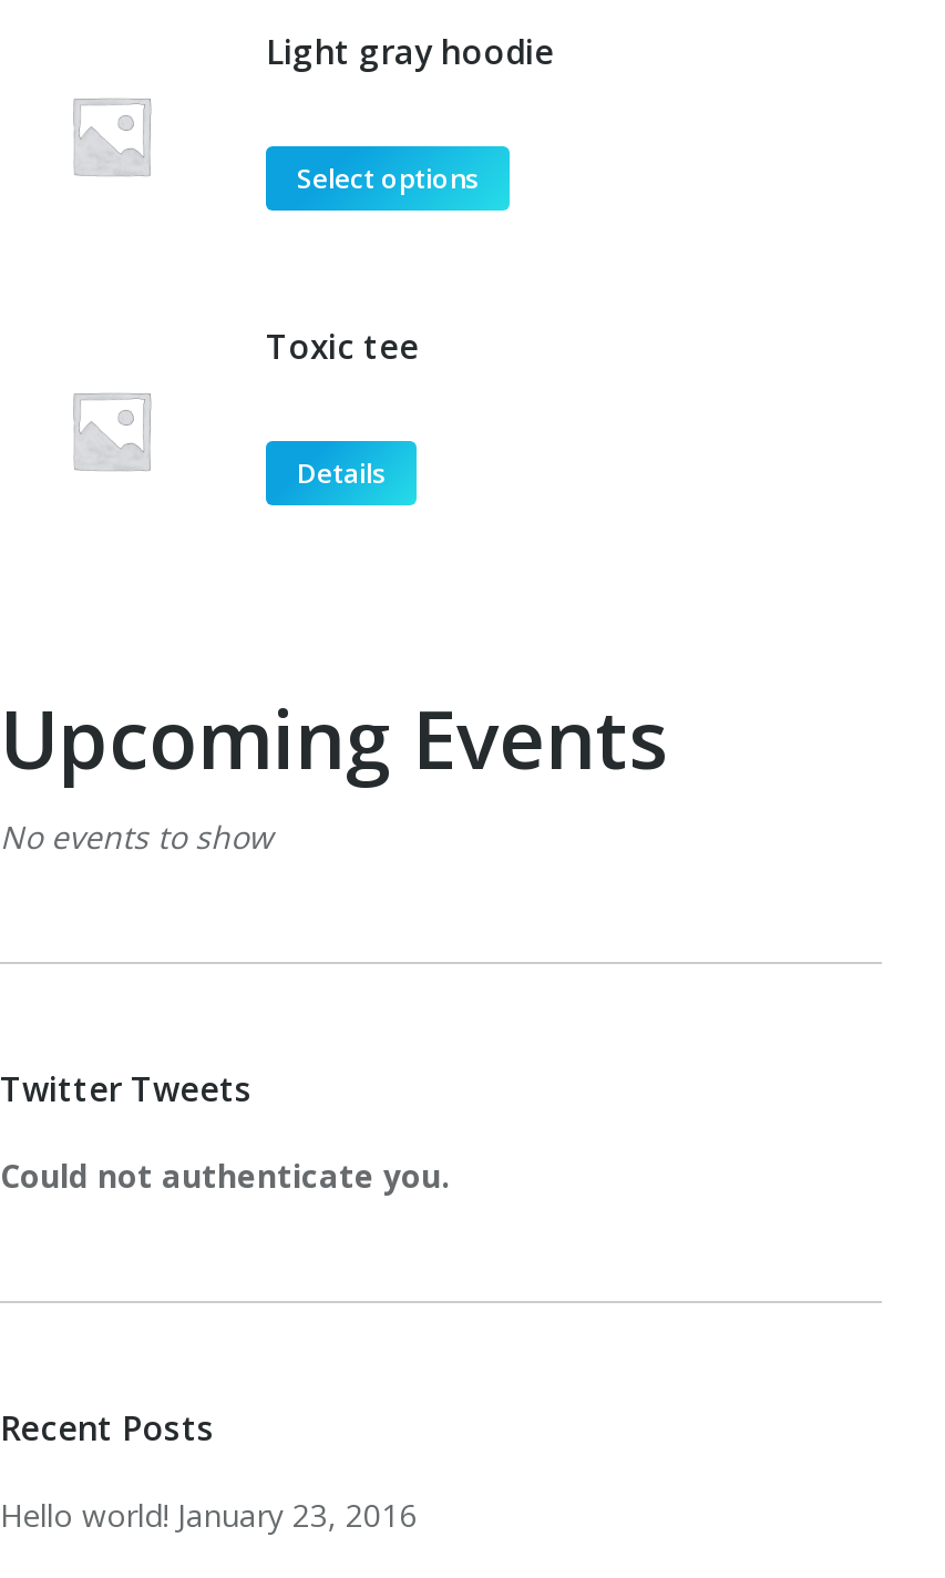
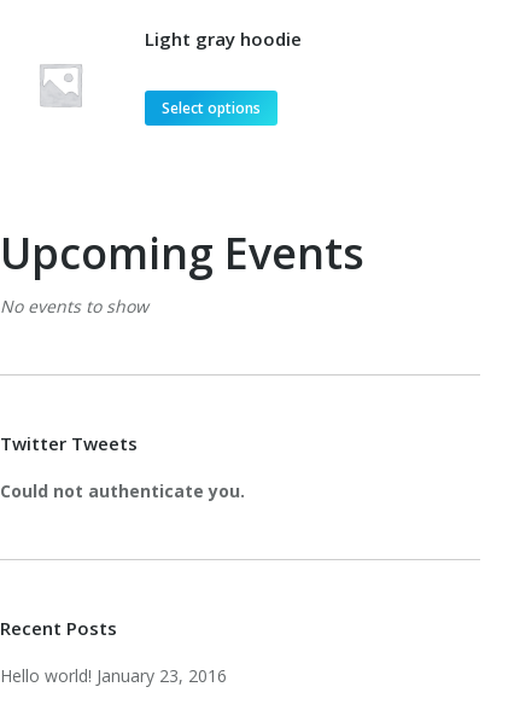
[266,324,419,492] Toxic tee | Details -> none

